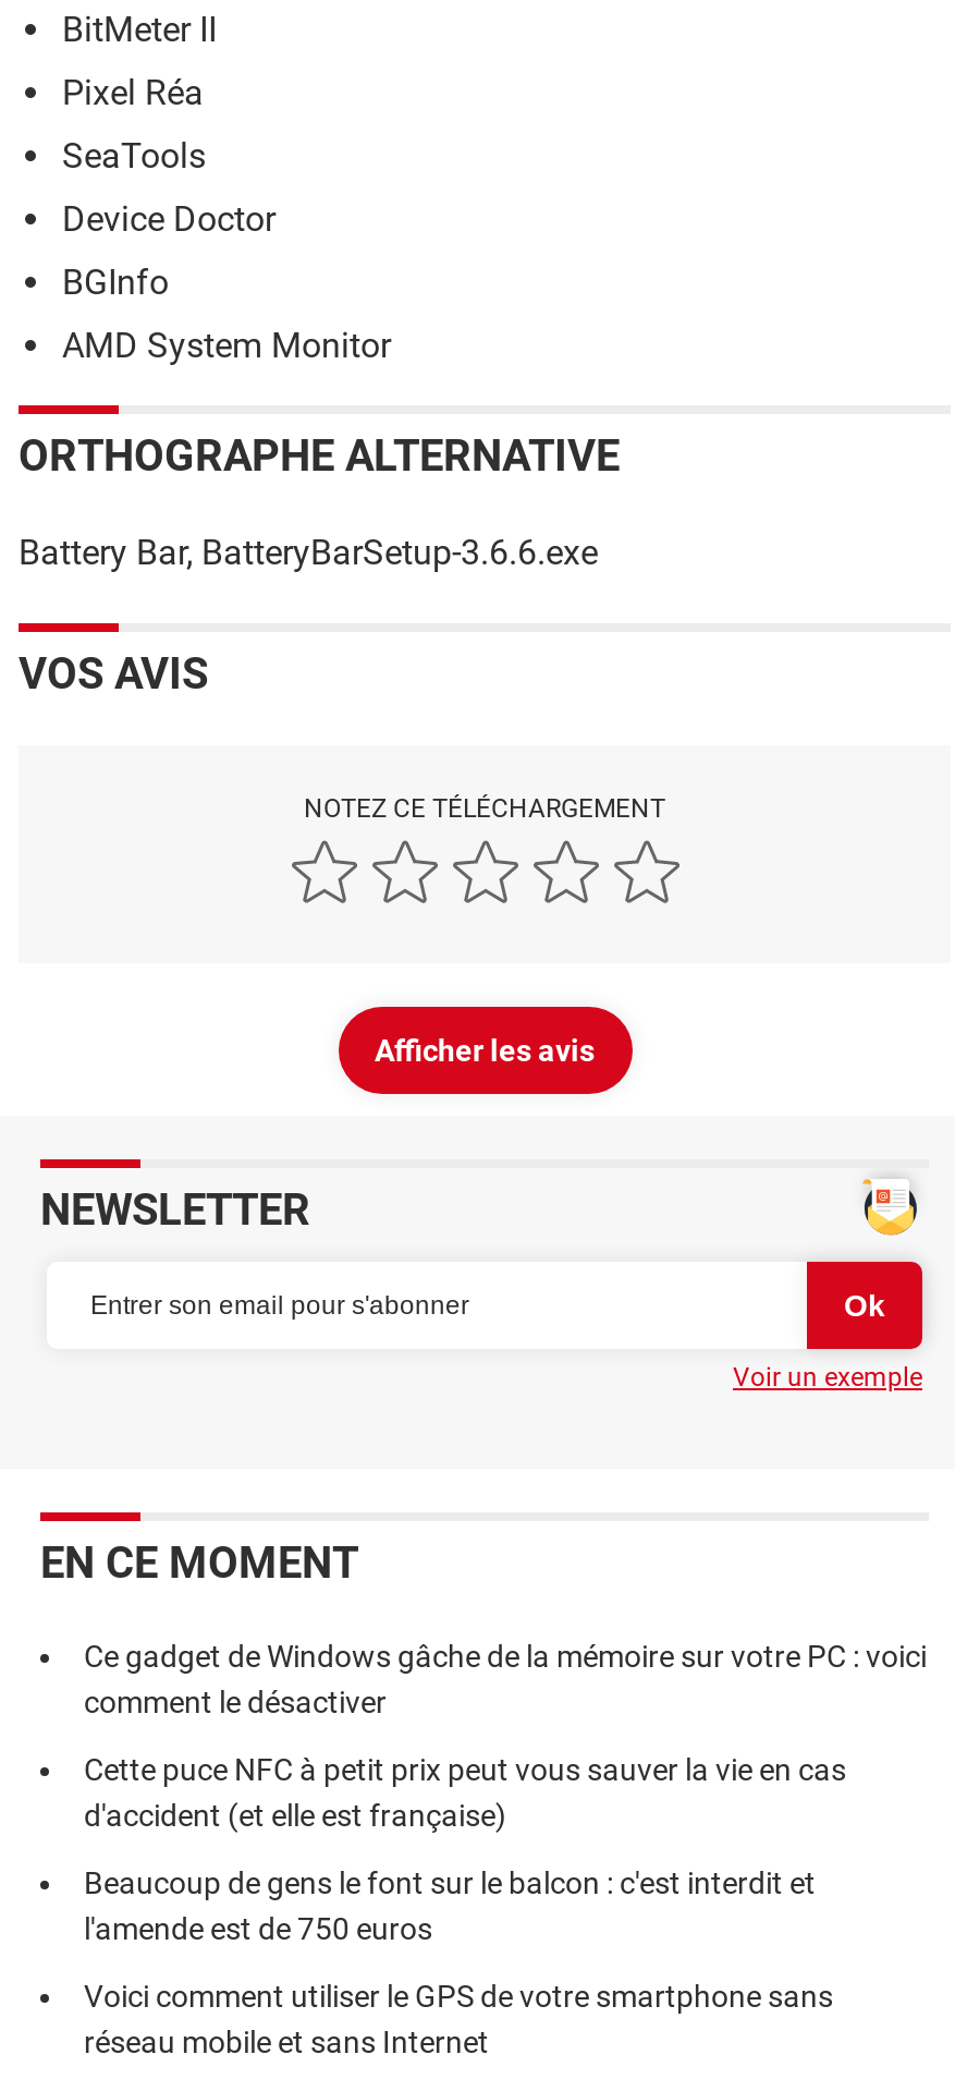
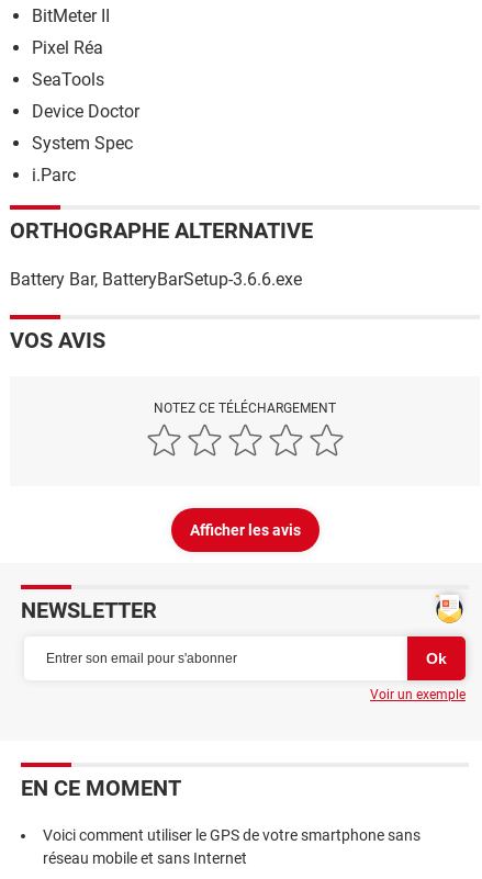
[62,262,169,304] BGInfo -> [32,133,133,154] System Spec
[62,325,391,367] AMD System Monitor -> [32,165,76,186] i.Parc
[84,1639,927,1947] Ce gadget de Windows gâche de la mémoire sur votre PC : voici | comment le désactiver | Cette puce NFC à petit prix peut vous sauver la vie en cas | d'accident (et elle est française) | Beaucoup de gens le font sur le balcon : c'est interdit et | l'amende est de 750 euros -> none

